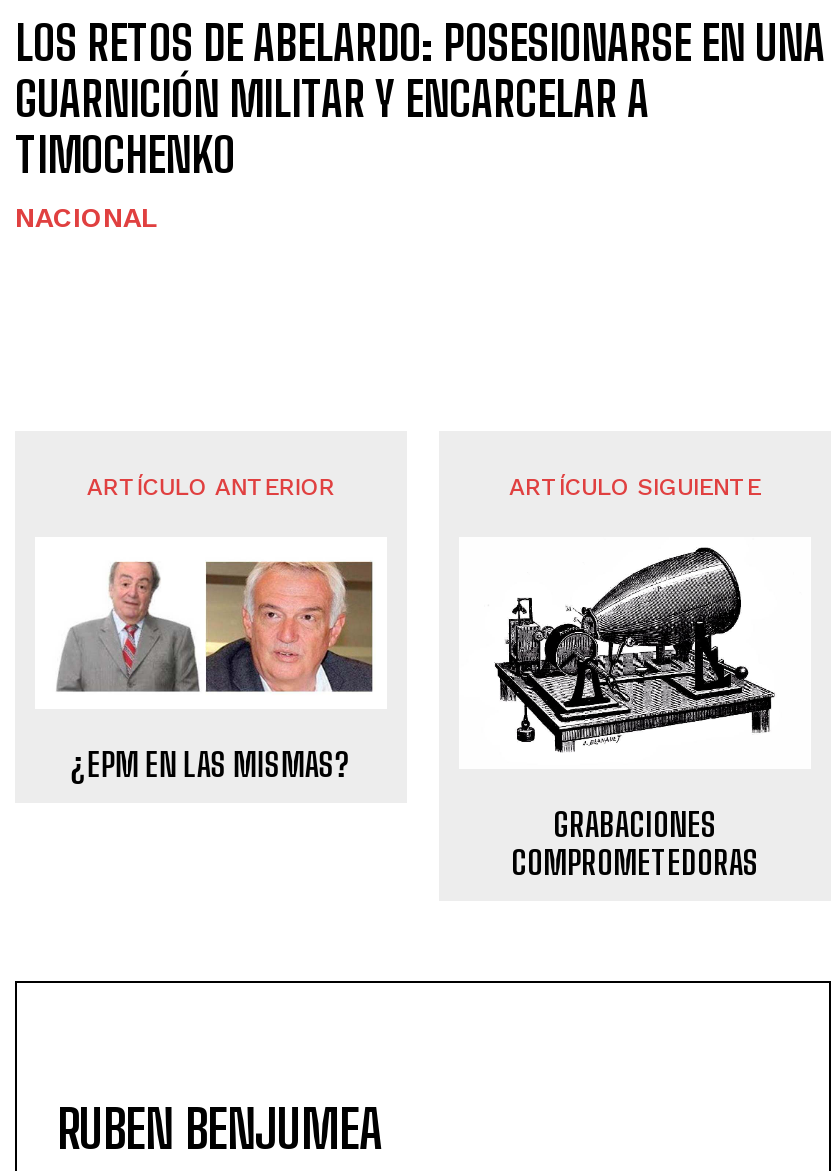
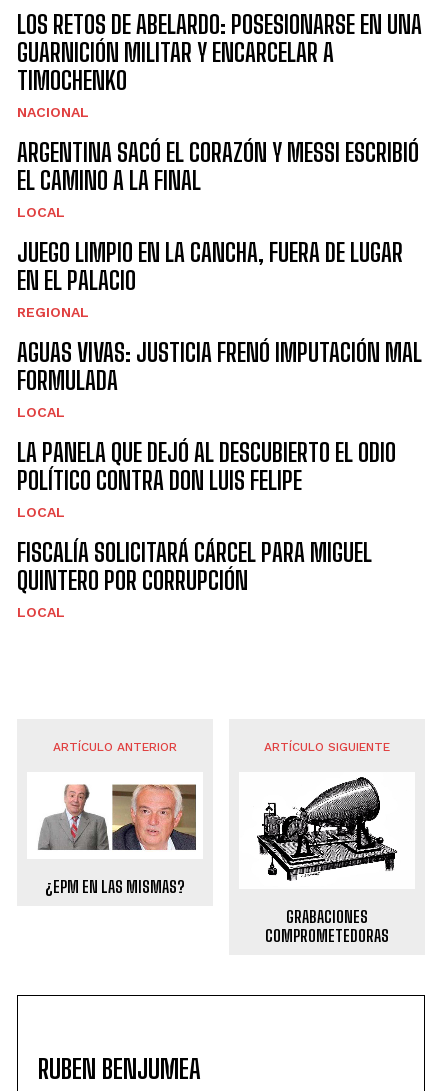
none -> [17,138,422,620] ARGENTINA SACÓ EL CORAZÓN Y MESSI ESCRIBIÓ | EL CAMINO A LA FINAL | LOCAL | JUEGO LIMPIO EN LA CANCHA, FUERA DE LUGAR | EN EL PALACIO | REGIONAL | AGUAS VIVAS: JUSTICIA FRENÓ IMPUTACIÓN MAL | FORMULADA | LOCAL | LA PANELA QUE DEJÓ AL DESCUBIERTO EL ODIO | POLÍTICO CONTRA DON LUIS FELIPE | LOCAL | FISCALÍA SOLICITARÁ CÁRCEL PARA MIGUEL | QUINTERO POR CORRUPCIÓN | LOCAL

